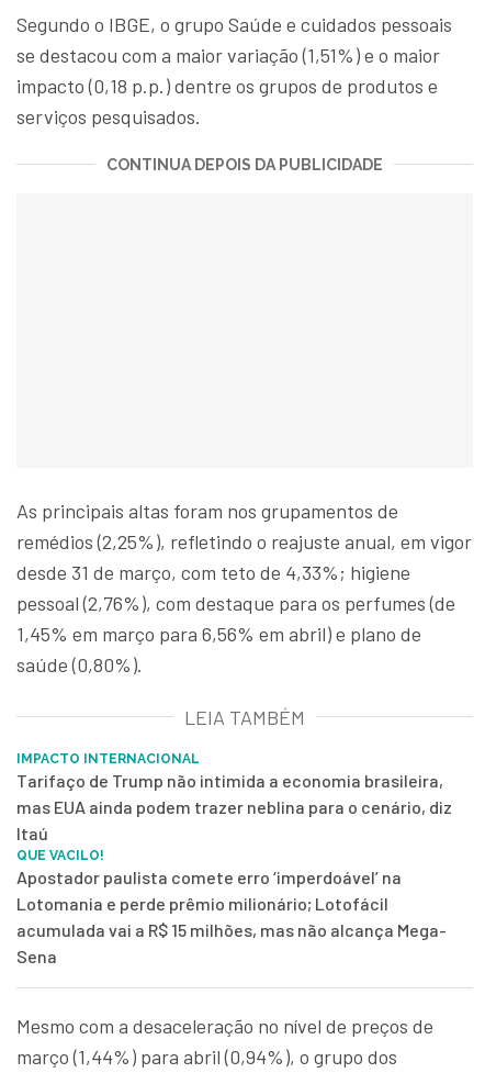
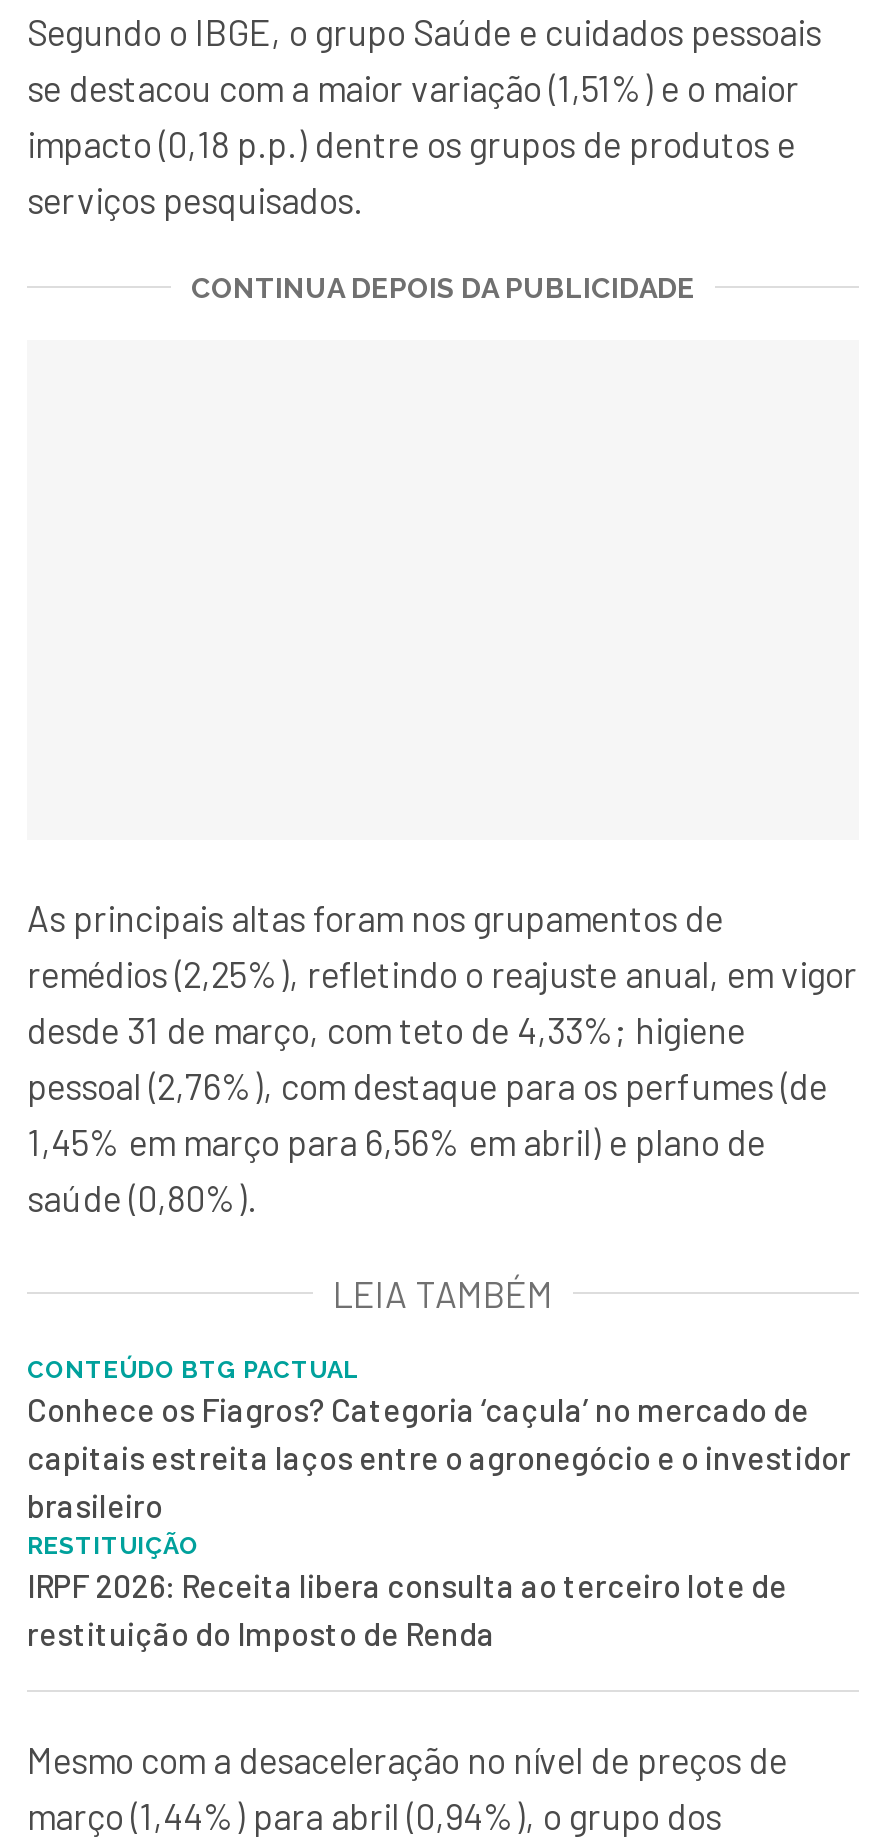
[16,751,452,966] IMPACTO INTERNACIONAL | Tarifaço de Trump não intimida a economia brasileira, | mas EUA ainda podem trazer neblina para o cenário, diz | Itaú | QUE VACILO! | Apostador paulista comete erro ‘imperdoável’ na | Lotomania e perde prêmio milionário; Lotofácil | acumulada vai a R$ 15 milhões, mas não alcança Mega- | Sena -> [27,1356,851,1652] CONTEÚDO BTG PACTUAL | Conhece os Fiagros? Categoria ‘caçula’ no mercado de | capitais estreita laços entre o agronegócio e o investidor | brasileiro | RESTITUIÇÃO | IRPF 2026: Receita libera consulta ao terceiro lote de | restituição do Imposto de Renda

